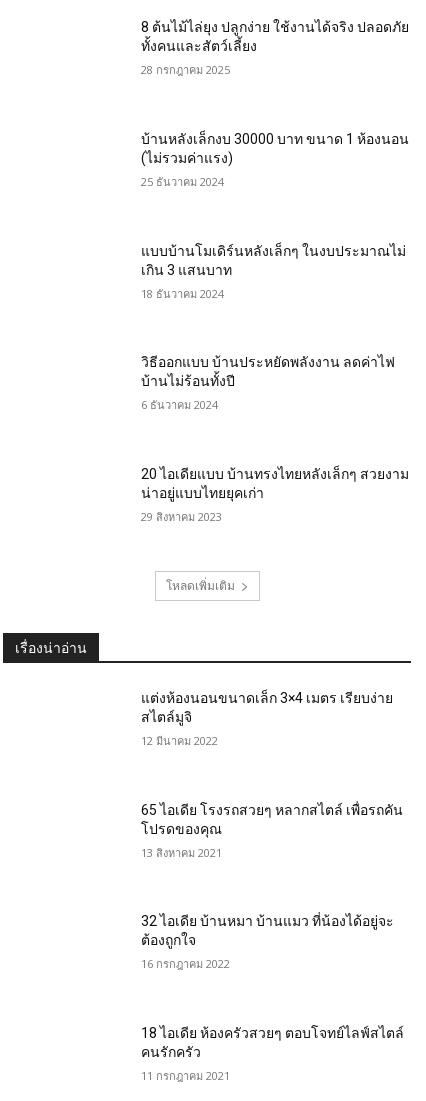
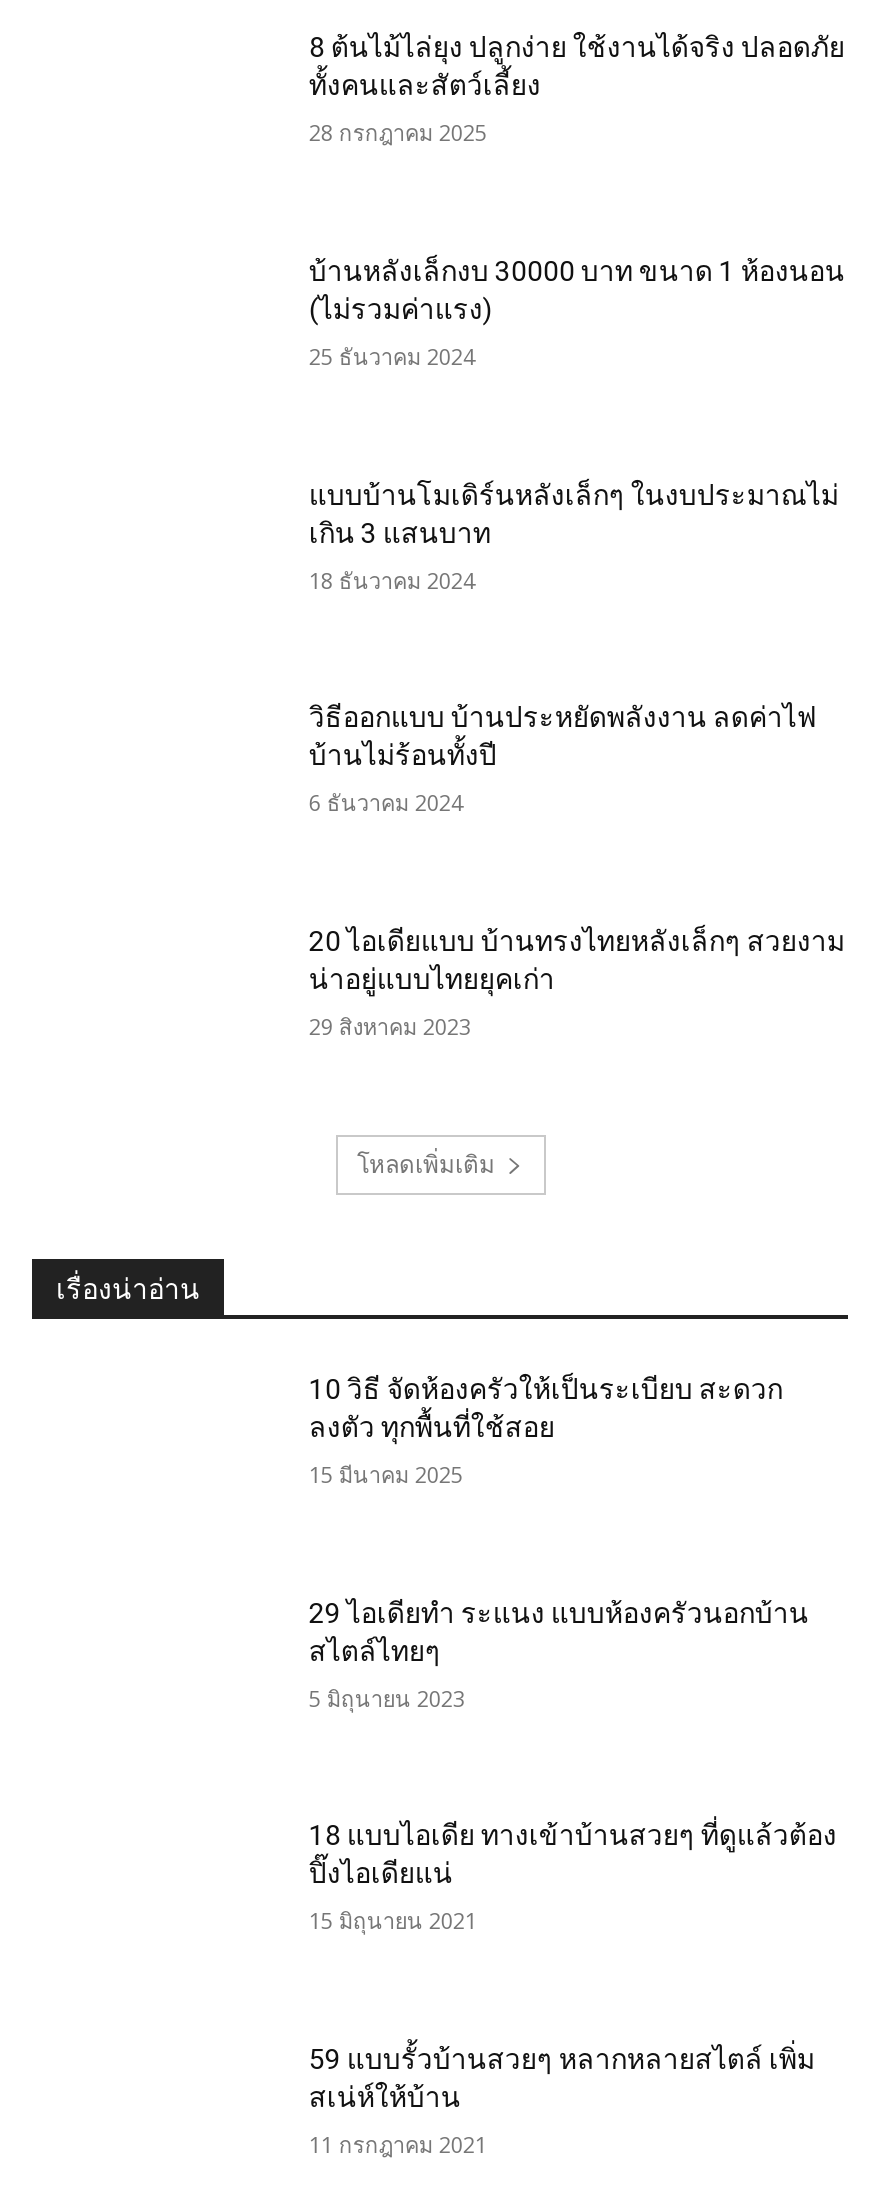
[141,690,393,725] แต่งห้องนอนขนาดเล็ก 3×4 เมตร เรียบง่าย | สไตล์มูจิ -> [309,1373,783,1443] 10 วิธี จัดห้องครัวให้เป็นระเบียบ สะดวก | ลงตัว ทุกพื้นที่ใช้สอย
[141,733,218,748] 12 มีนาคม 2022 -> [309,1459,463,1489] 15 มีนาคม 2025
[141,801,403,836] 65 ไอเดีย โรงรถสวยๆ หลากสไตล์ เพื่อรถคัน | โปรดของคุณ -> [309,1596,809,1666] 29 ไอเดียทำ ระแนง แบบห้องครัวนอกบ้าน | สไตล์ไทยๆ
[141,844,222,859] 13 สิงหาคม 2021 -> [309,1682,465,1712] 5 มิถุนายน 2023
[141,913,394,948] 32 ไอเดีย บ้านหมา บ้านแมว ที่น้องได้อยู่จะ | ต้องถูกใจ -> [309,1819,837,1889] 18 แบบไอเดีย ทางเข้าบ้านสวยๆ ที่ดูแล้วต้อง | ปิ๊งไอเดียแน่
[141,956,230,971] 16 กรกฎาคม 2022 -> [309,1905,477,1935] 15 มิถุนายน 2021
[141,1025,404,1060] 18 ไอเดีย ห้องครัวสวยๆ ตอบโจทย์ไลฟ์สไตล์ | คนรักครัว -> [309,2043,815,2113] 59 แบบรั้วบ้านสวยๆ หลากหลายสไตล์ เพิ่ม | สเน่ห์ให้บ้าน

